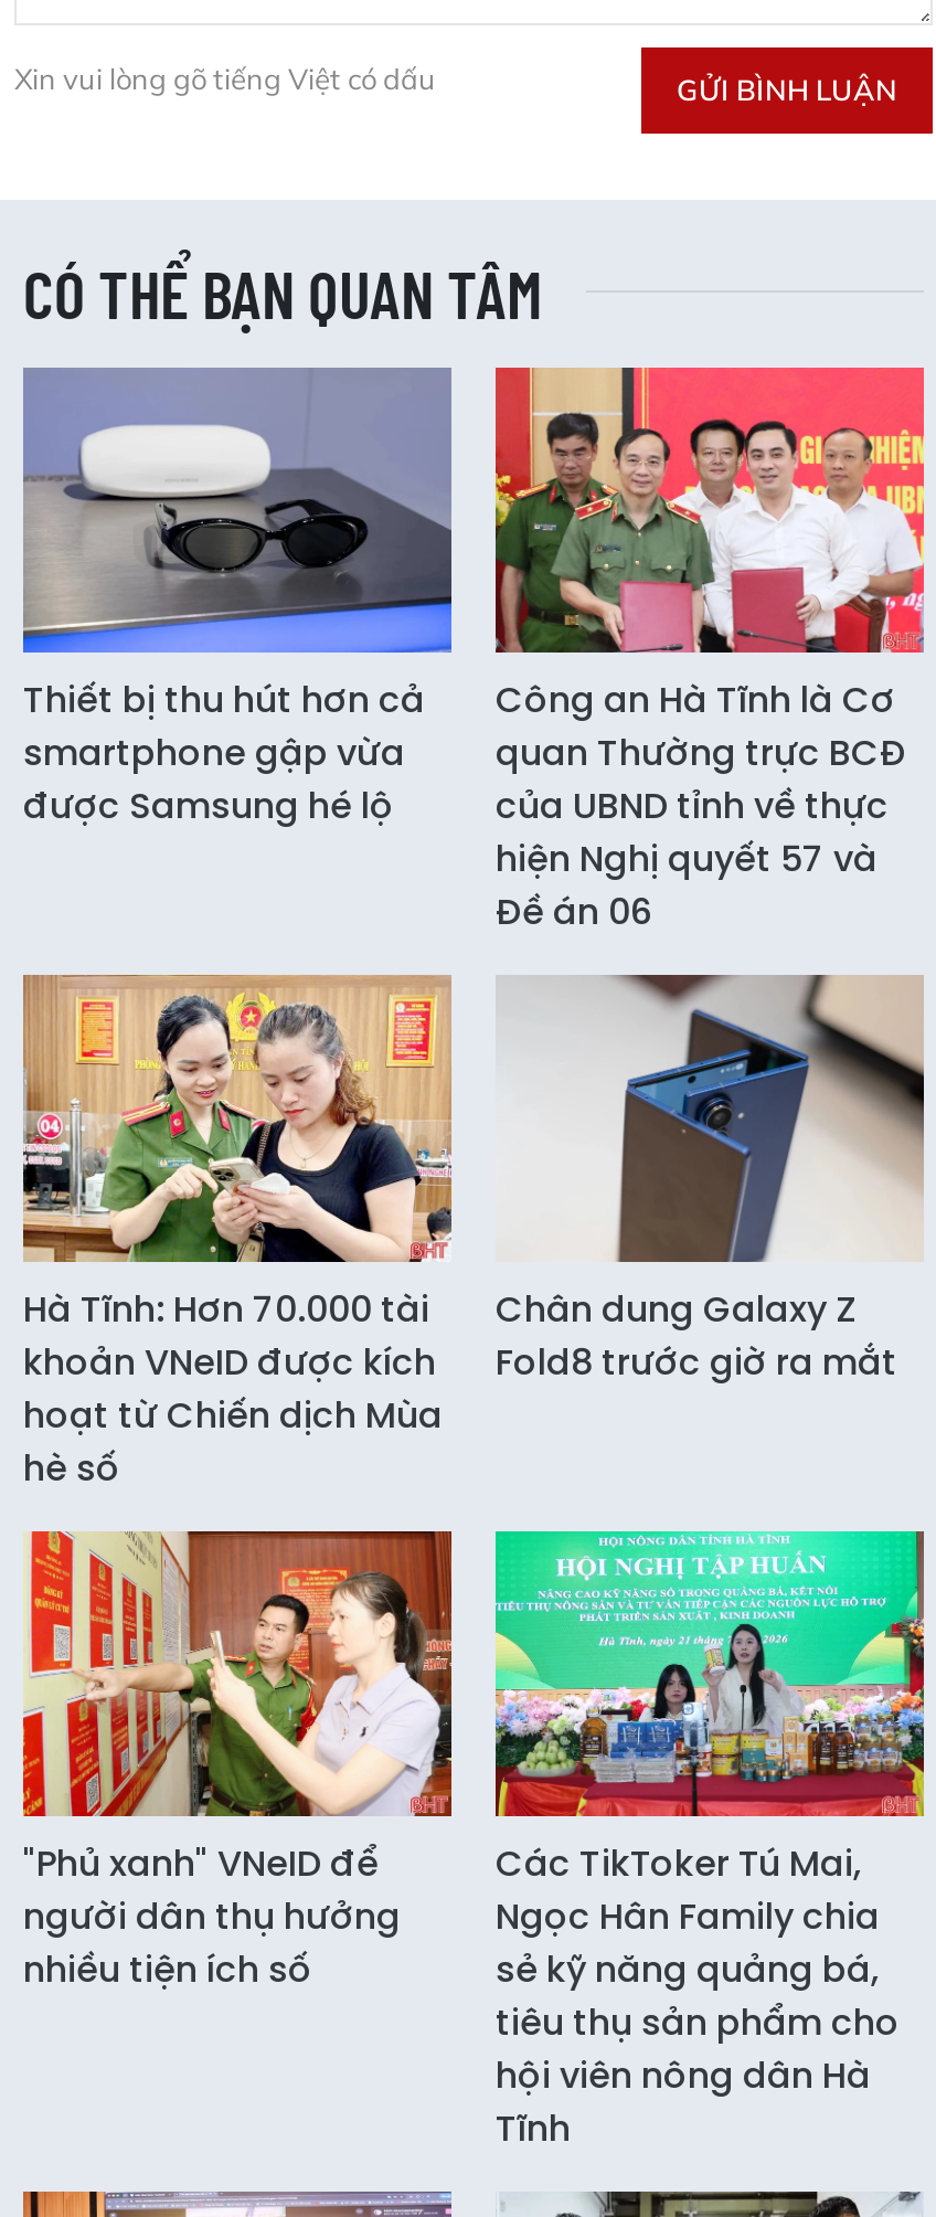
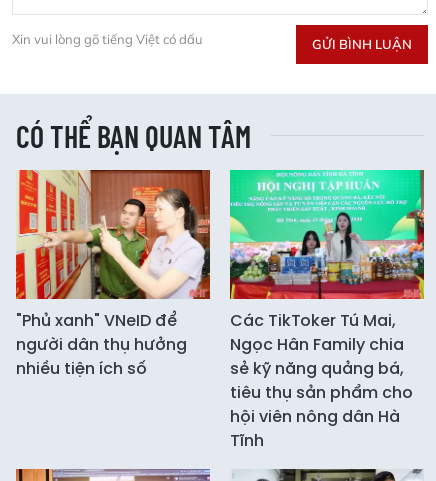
[21,365,454,832] [image] | Thiết bị thu hút hơn cả | smartphone gập vừa | được Samsung hé lộ -> none
[493,365,926,938] [image] | Công an Hà Tĩnh là Cơ | quan Thường trực BCĐ | của UBND tỉnh về thực | hiện Nghị quyết 57 và | Đề án 06 -> none
[21,973,454,1493] [image] | Hà Tĩnh: Hơn 70.000 tài | khoản VNeID được kích | hoạt từ Chiến dịch Mùa | hè số -> none
[496,973,926,1387] [image] | Chân dung Galaxy Z | Fold8 trước giờ ra mắt -> none

